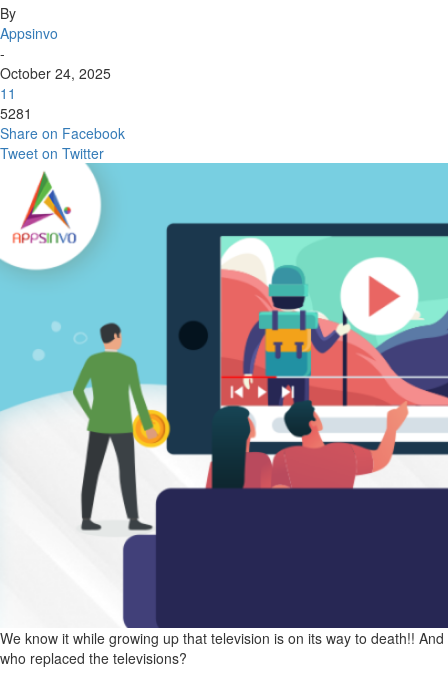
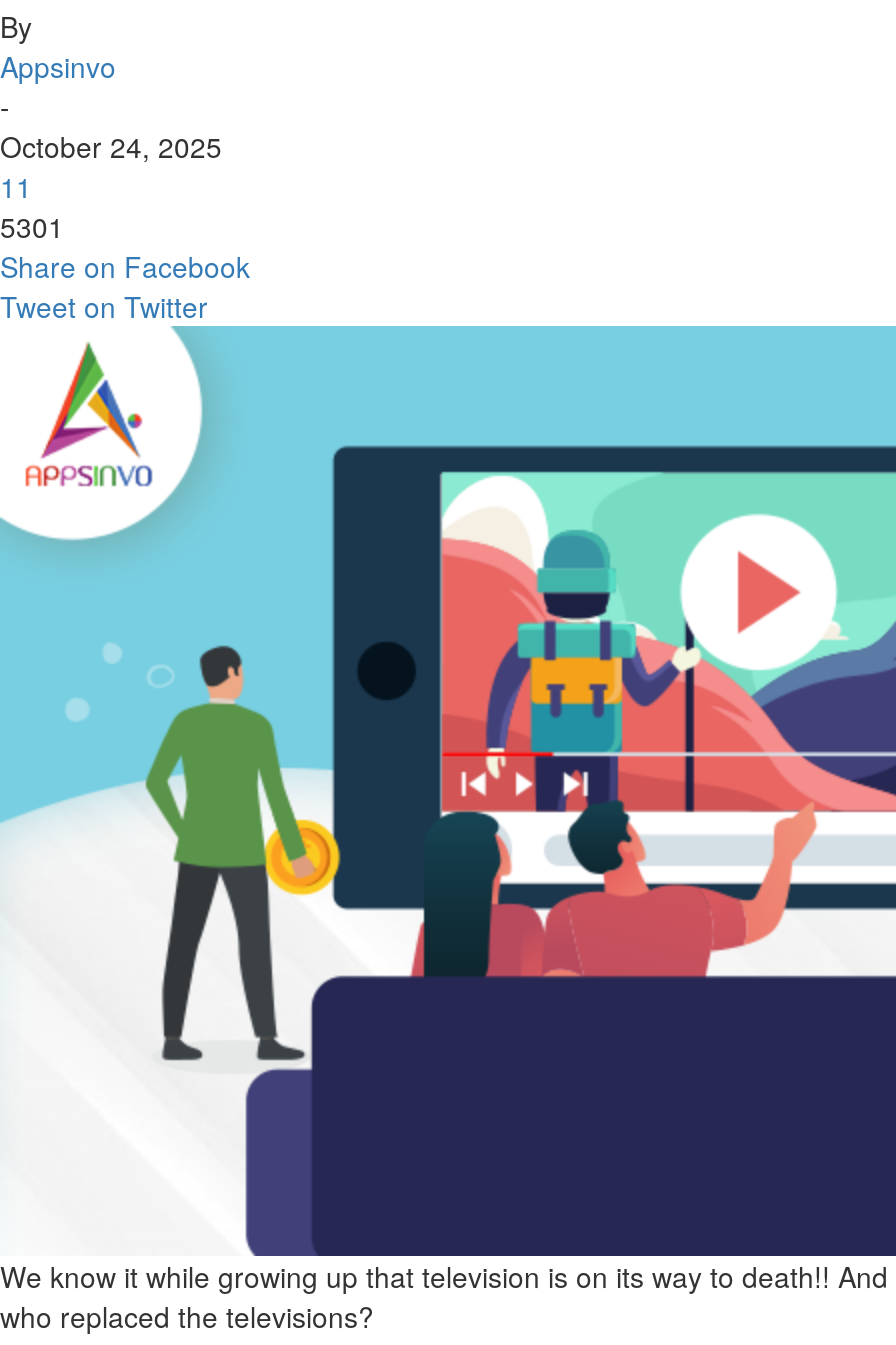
[0,103,32,123] 5281 -> [0,206,64,246] 5301

